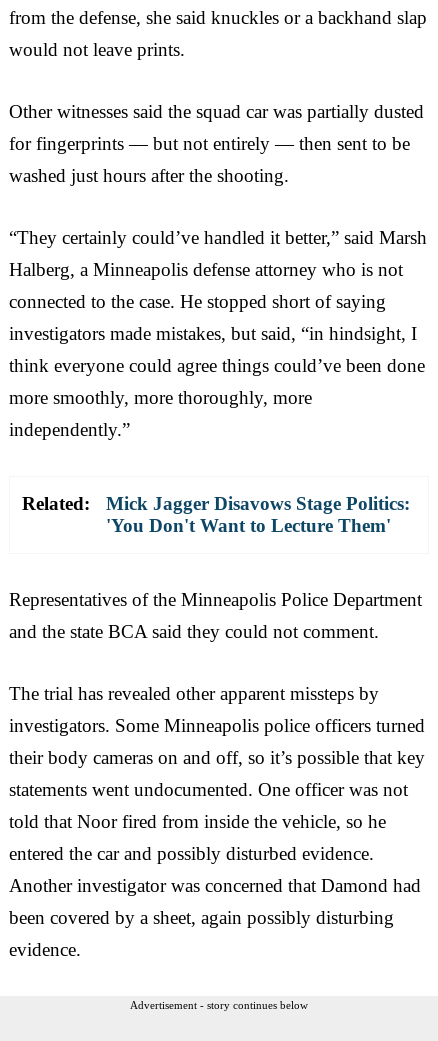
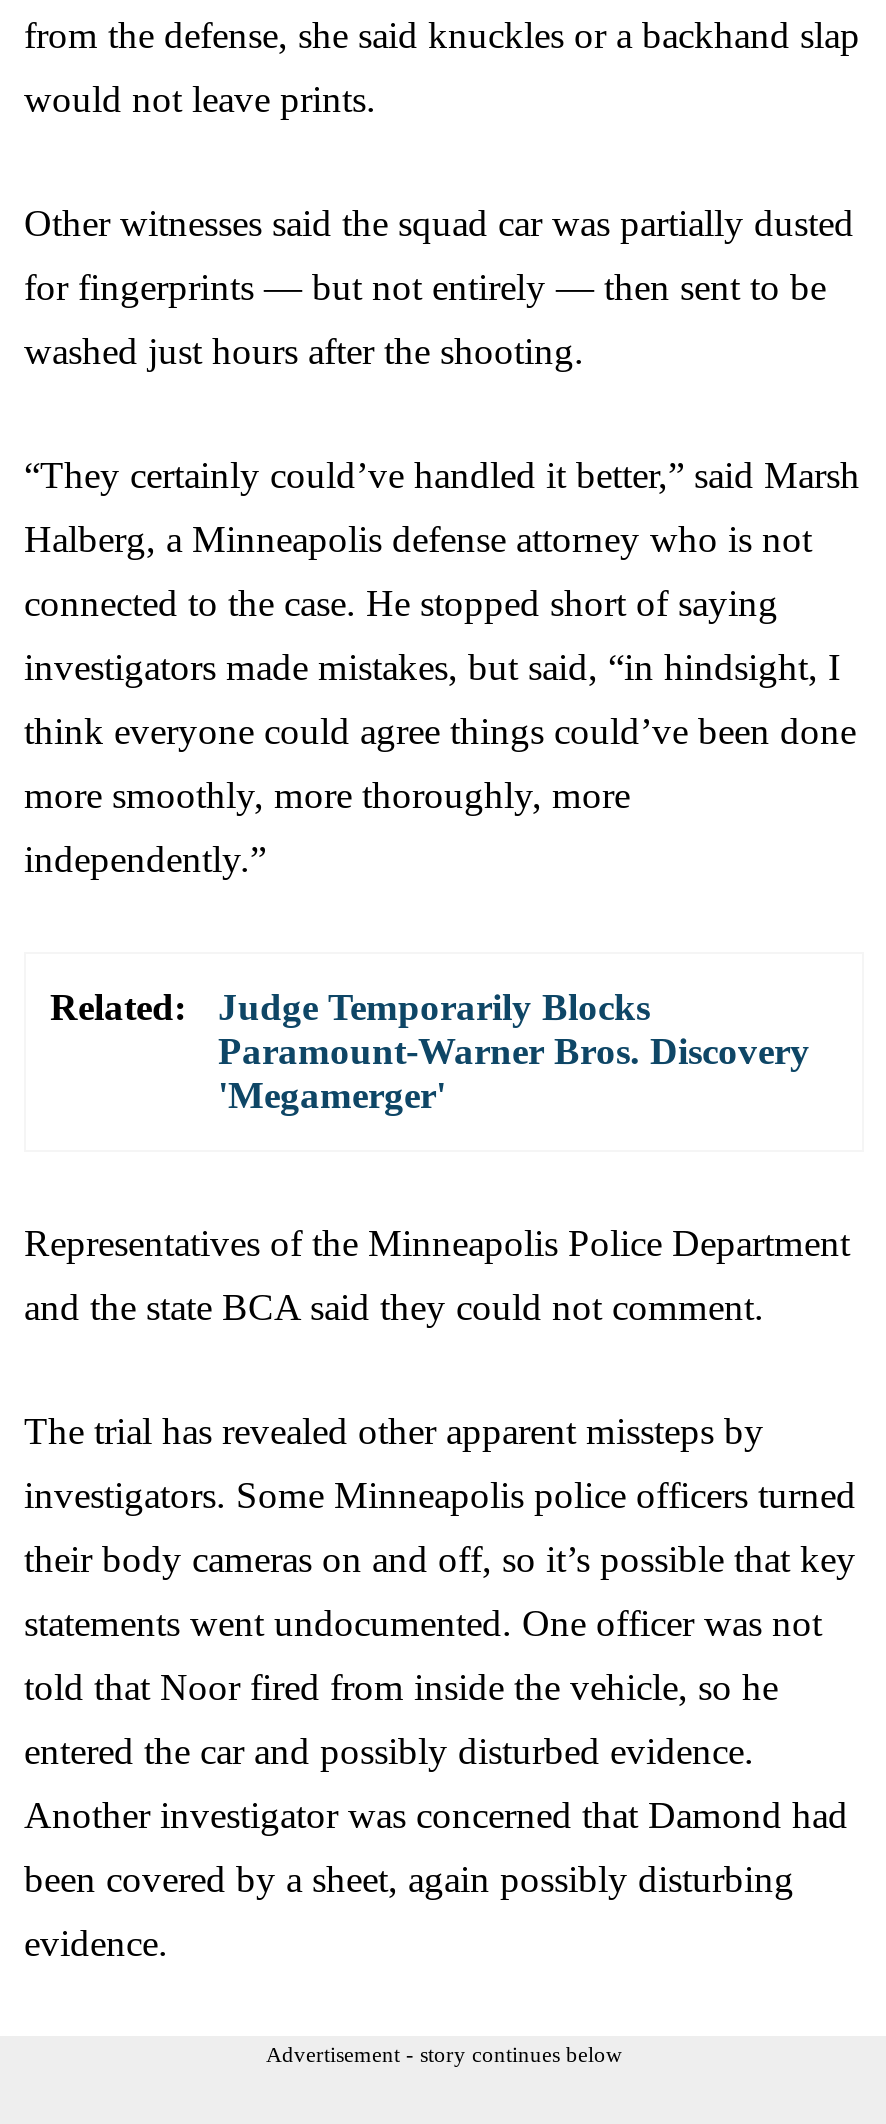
[106,493,410,536] Mick Jagger Disavows Stage Politics: | 'You Don't Want to Lecture Them' -> [218,985,810,1115] Judge Temporarily Blocks | Paramount-Warner Bros. Discovery | 'Megamerger'

